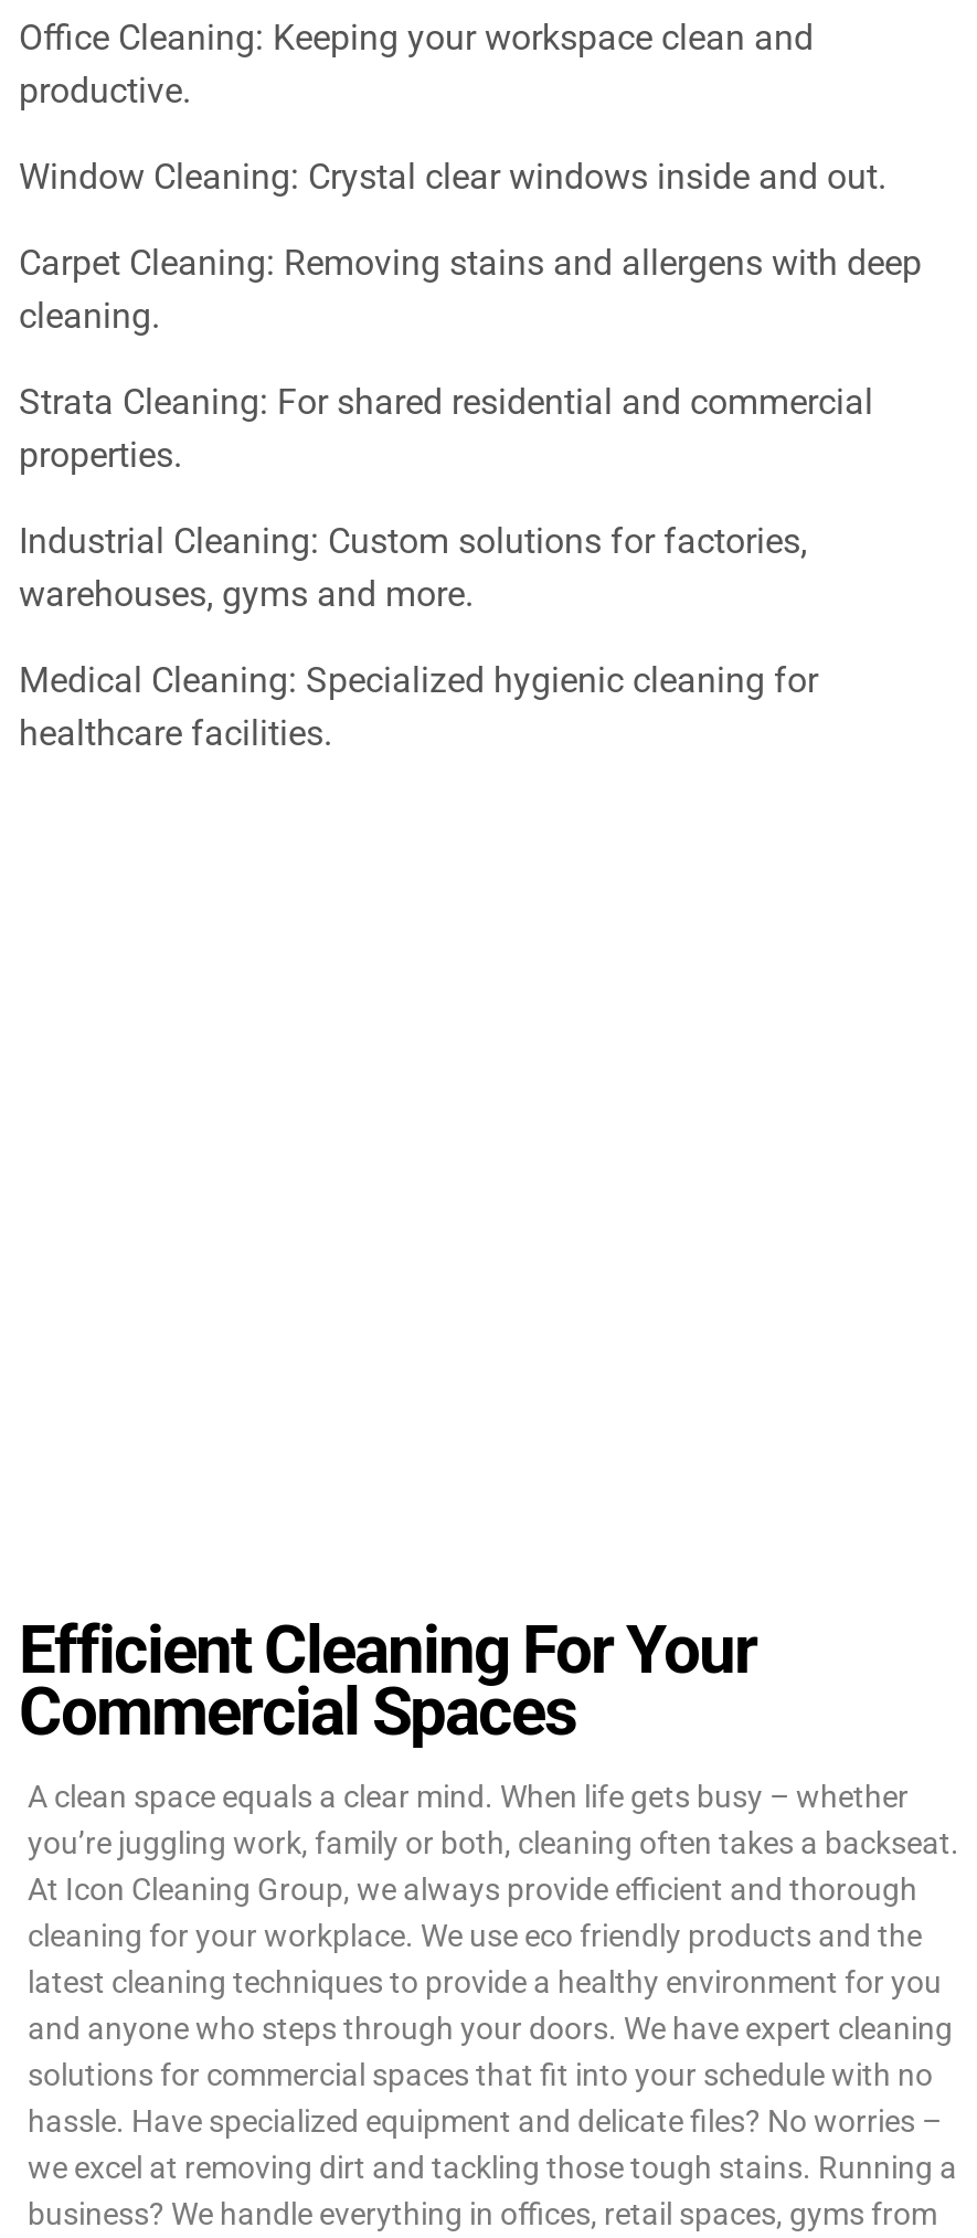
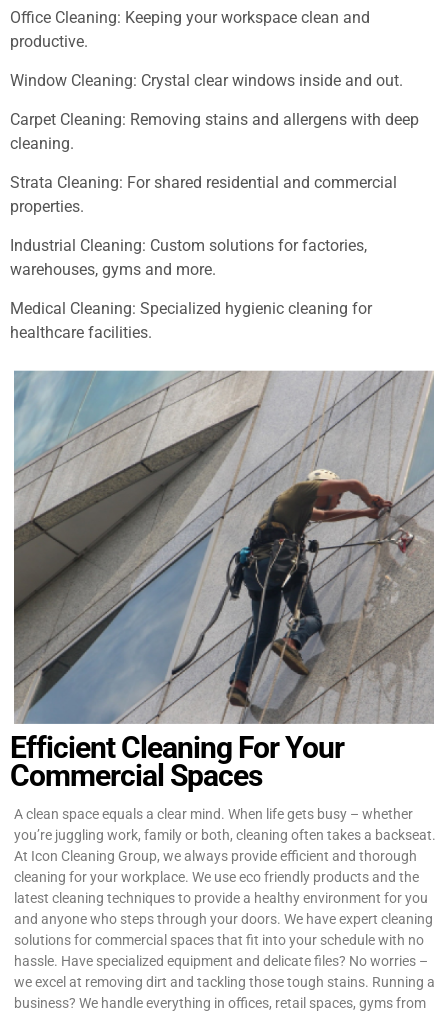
none -> [13,370,435,725] [image]

